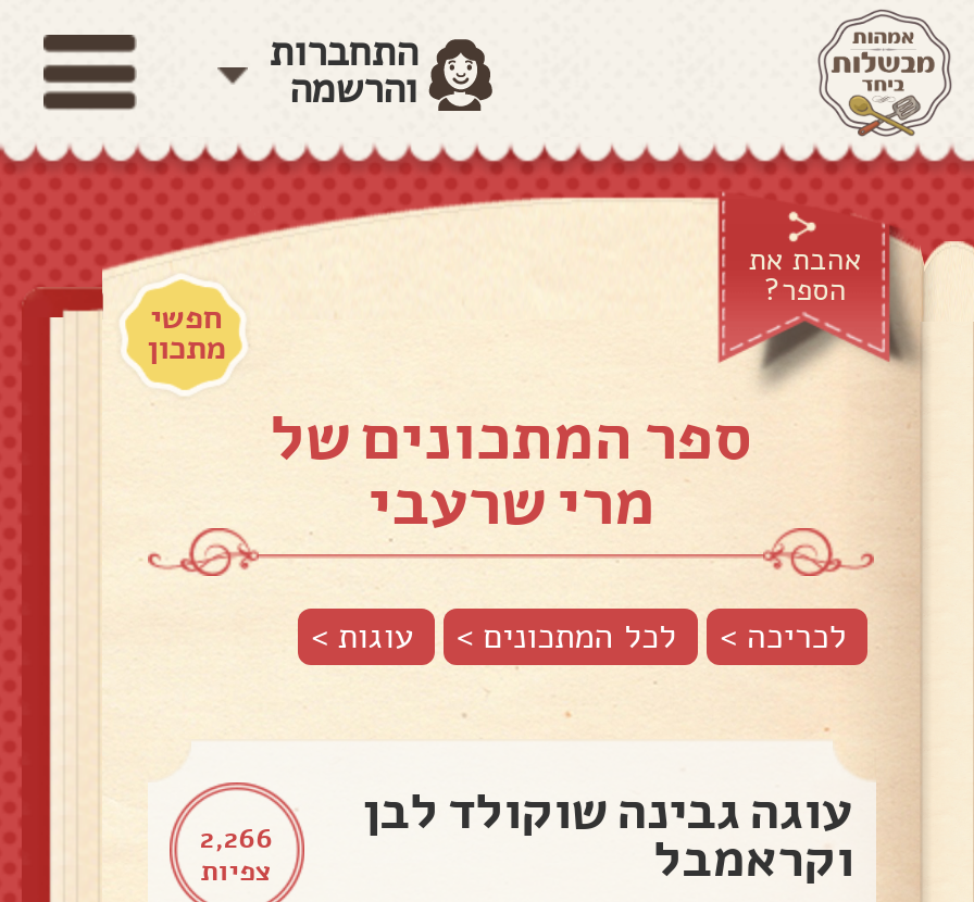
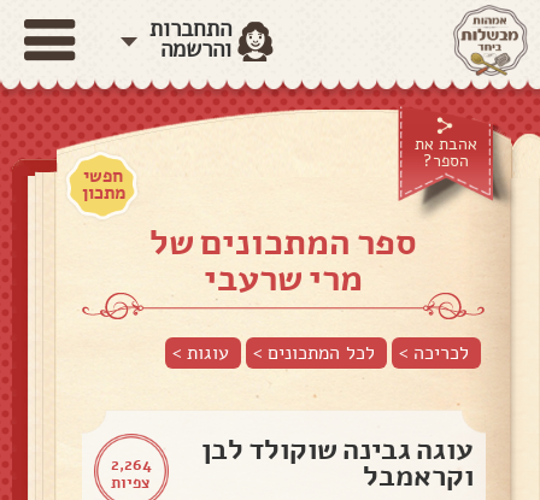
[200,819,274,859] 2,266 -> [111,454,152,476] 2,264

